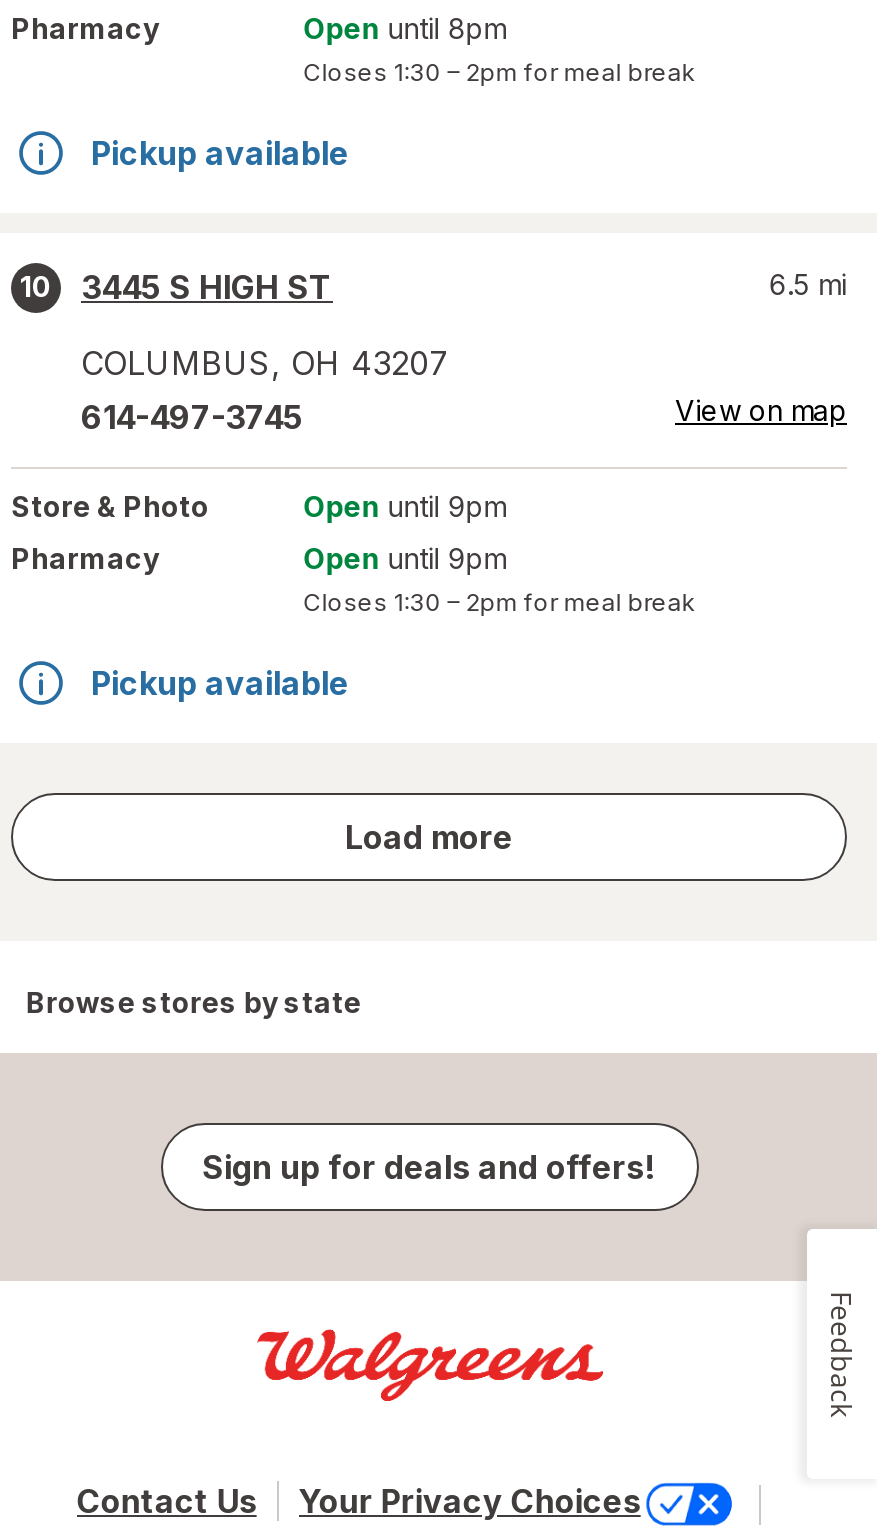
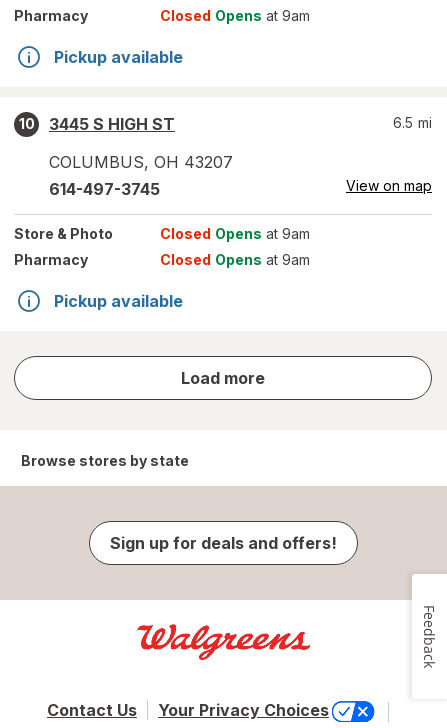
[304,11,696,87] Open until 8pm | Closes 1:30 – 2pm for meal break -> [160,7,310,24] Closed Opens at 9am
[304,489,506,523] Open until 9pm -> [160,225,310,242] Closed Opens at 9am
[304,541,696,617] Open until 9pm | Closes 1:30 – 2pm for meal break -> [160,251,310,268] Closed Opens at 9am

